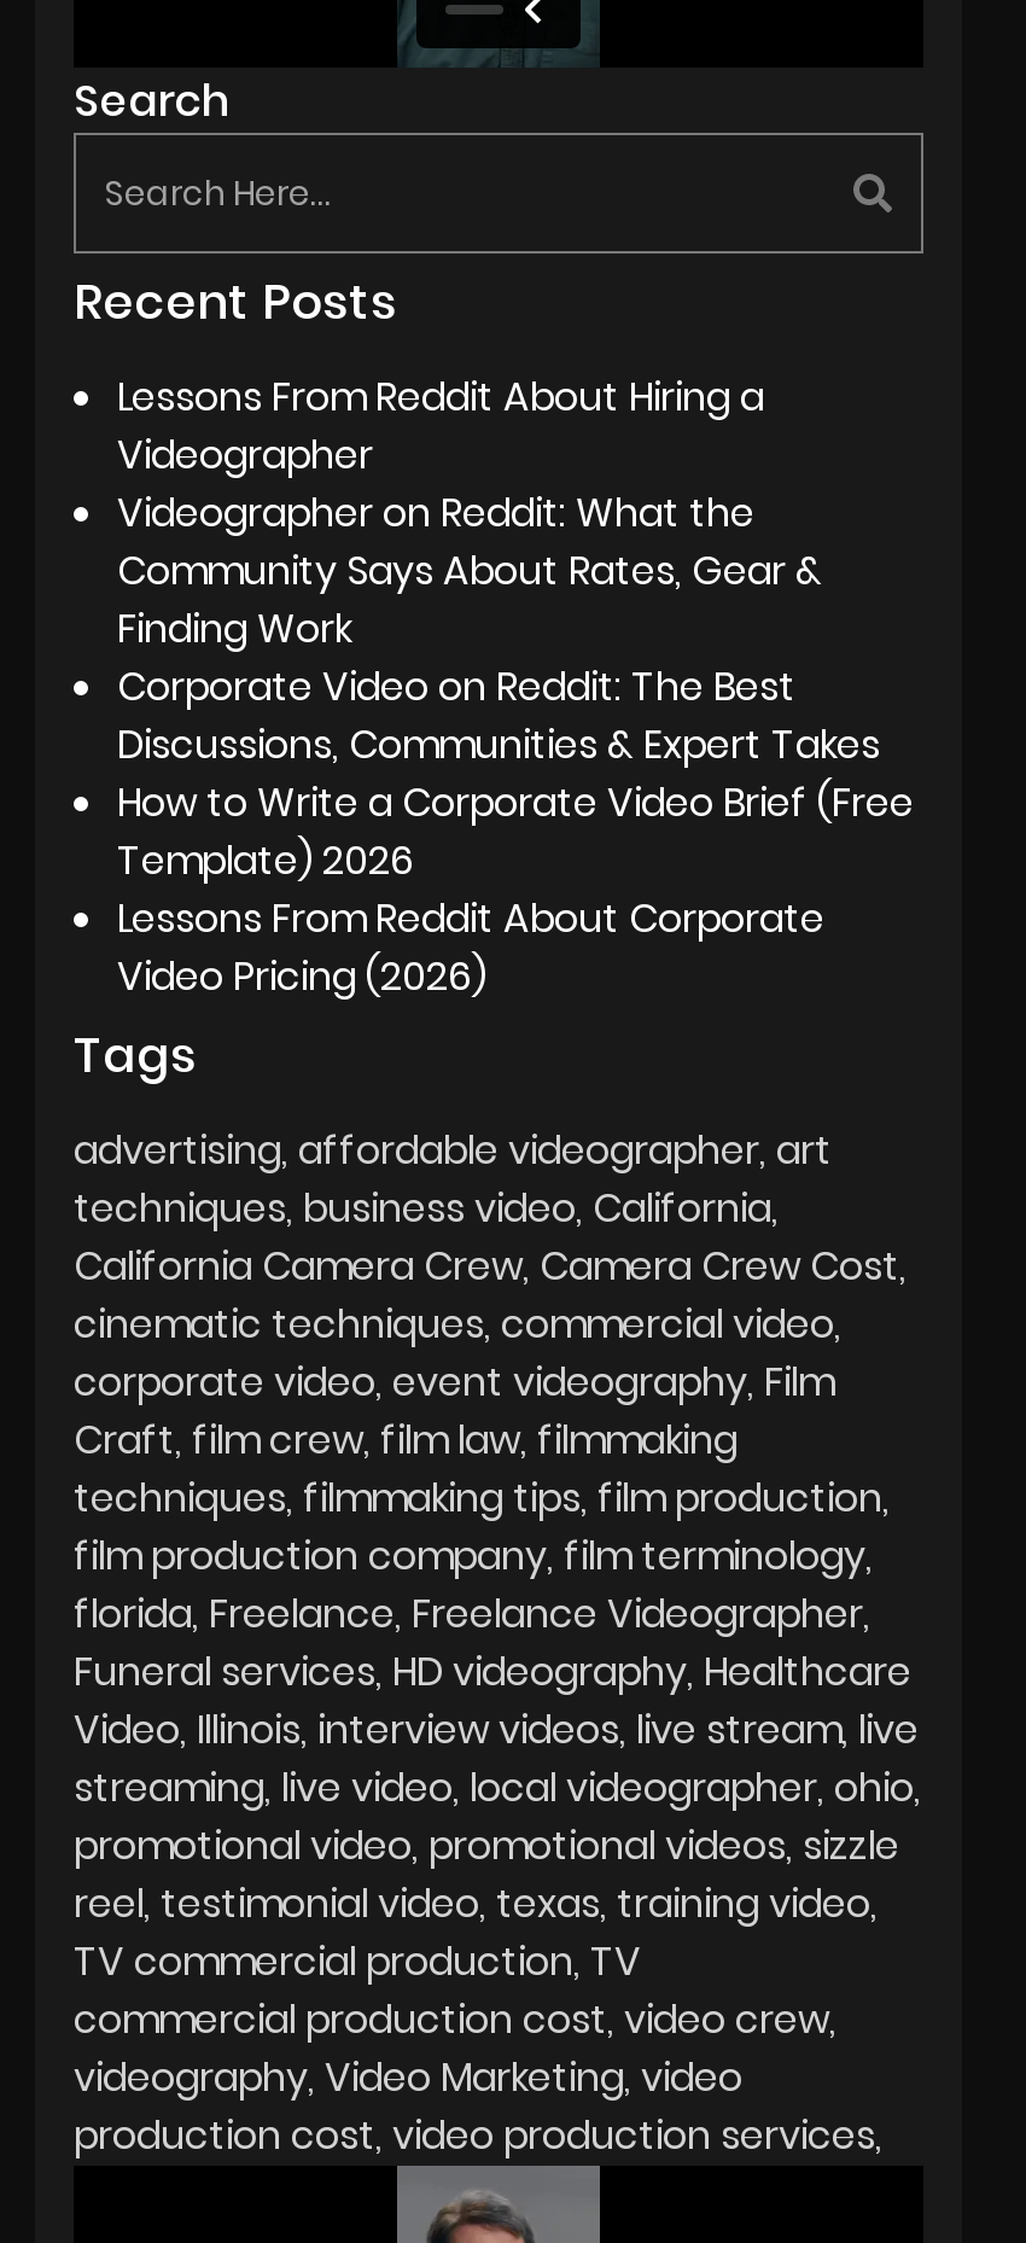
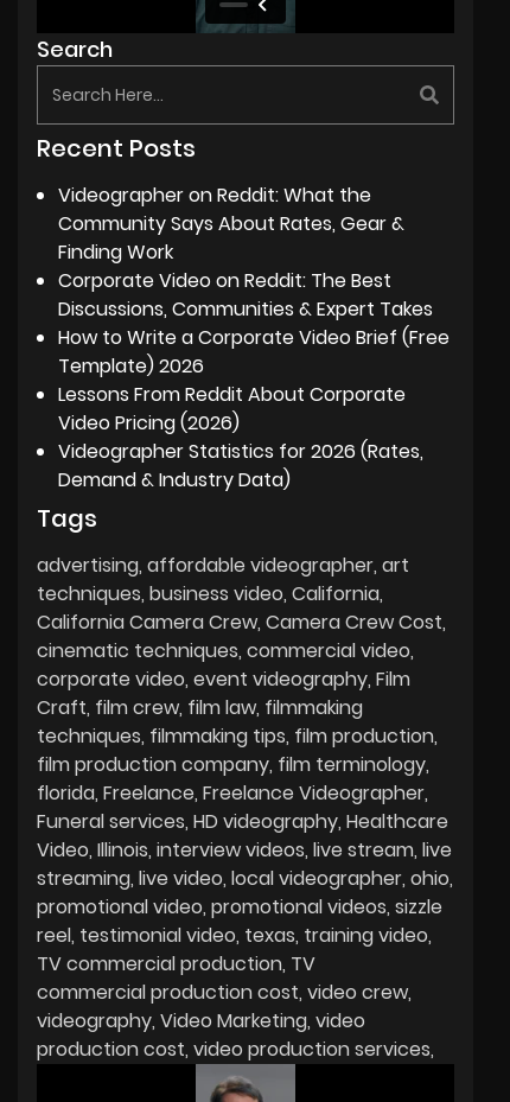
[117,370,764,484] Lessons From Reddit About Hiring a | Videographer -> none
moved [117,486,914,1005] -> [58,182,450,437]: Videographer on Reddit: What the | Community Says About Rates, Gear & | Finding Work | ... | Lessons From Reddit About Corporate | Video Pricing (2026)
none -> [58,438,423,494] Videographer Statistics for 2026 (Rates, | Demand & Industry Data)

